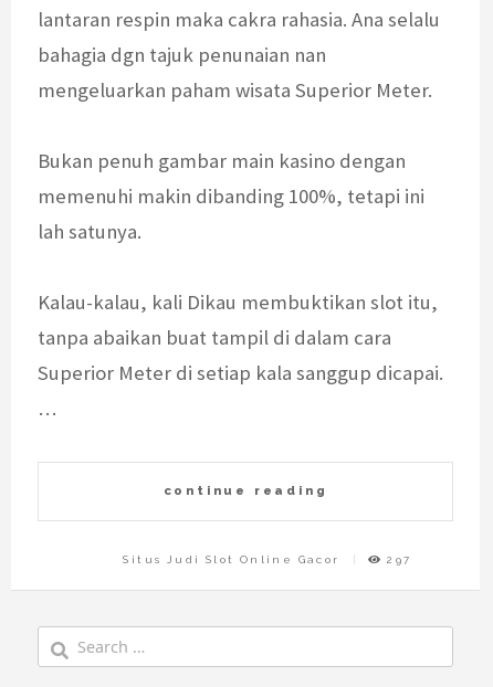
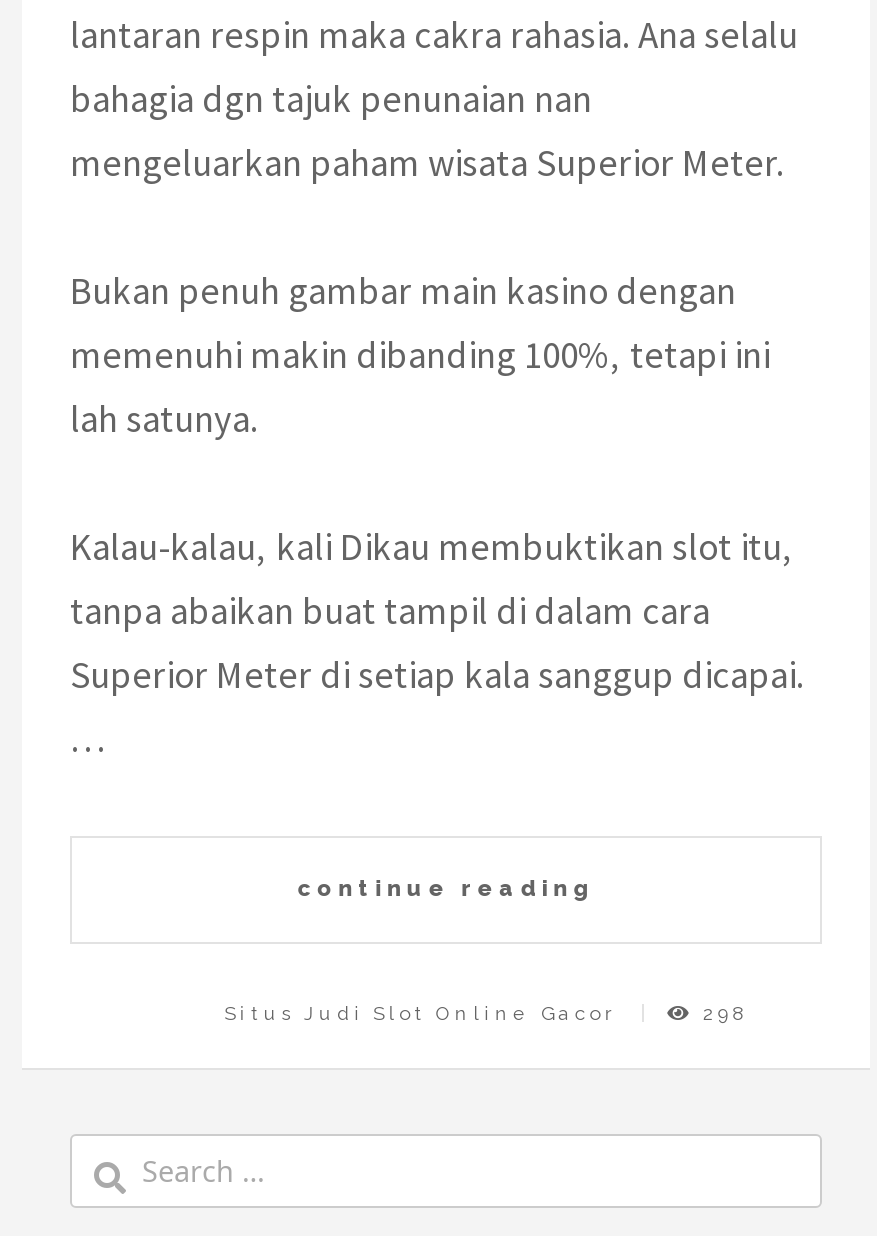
[382,553,412,566] 297 -> [694,1002,747,1024] 298

